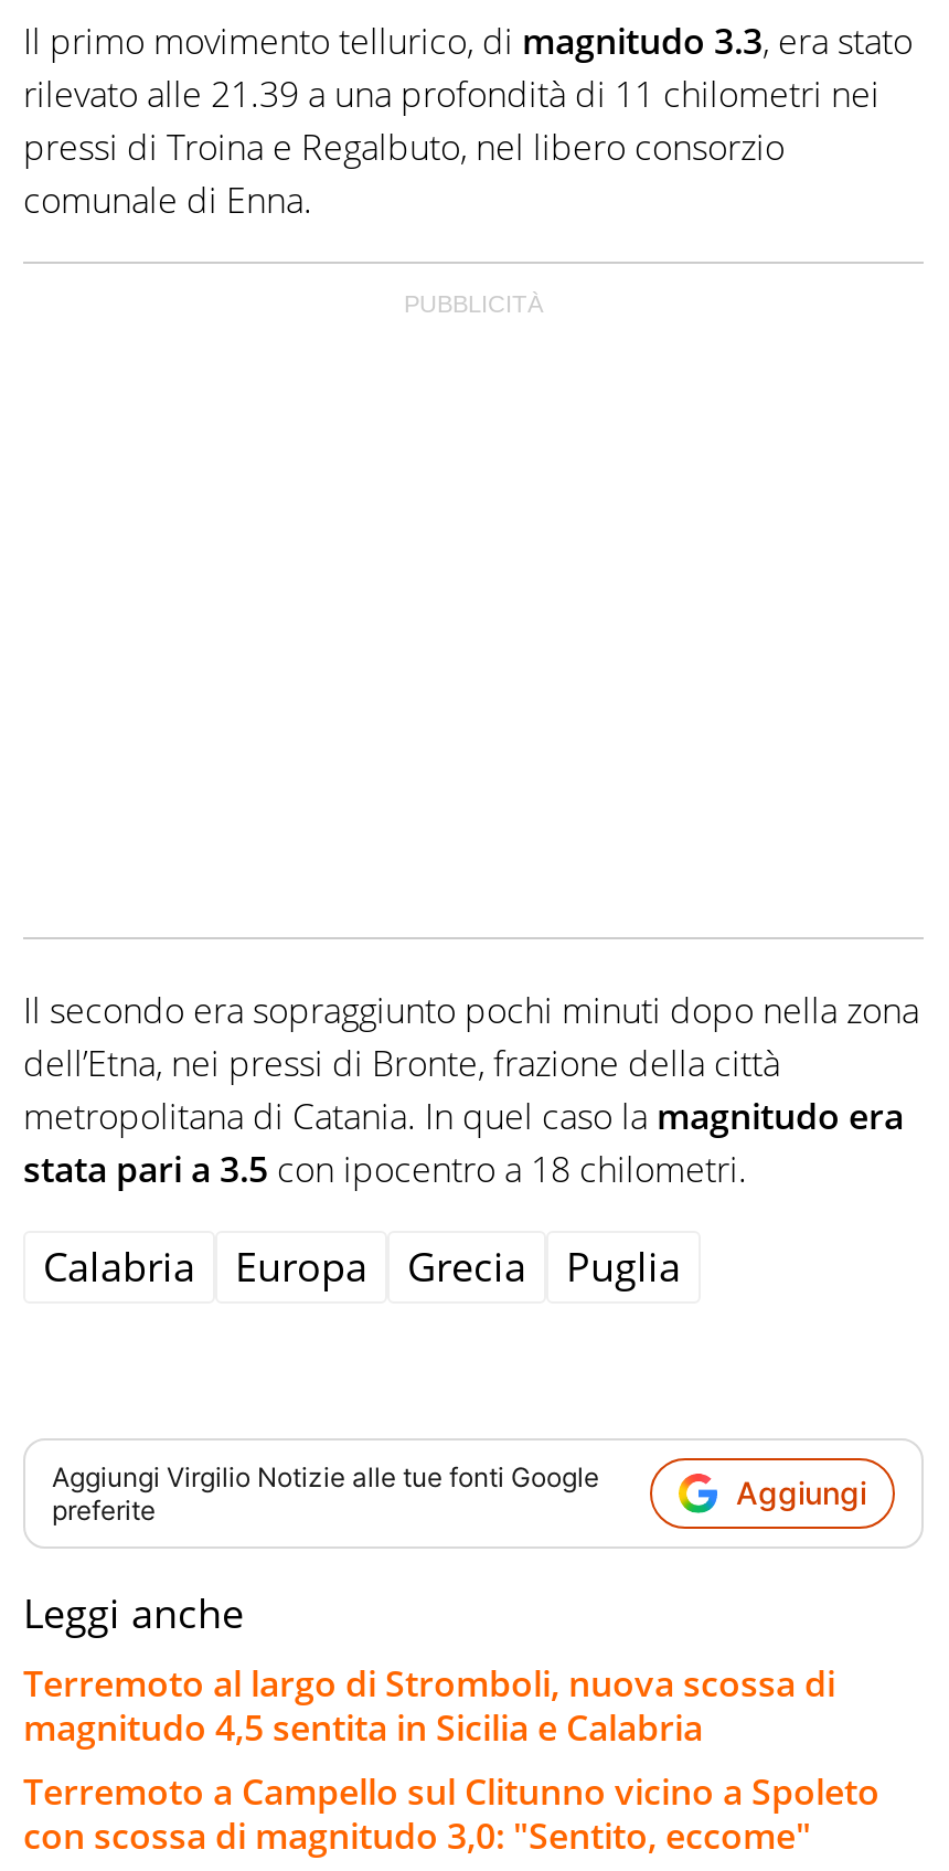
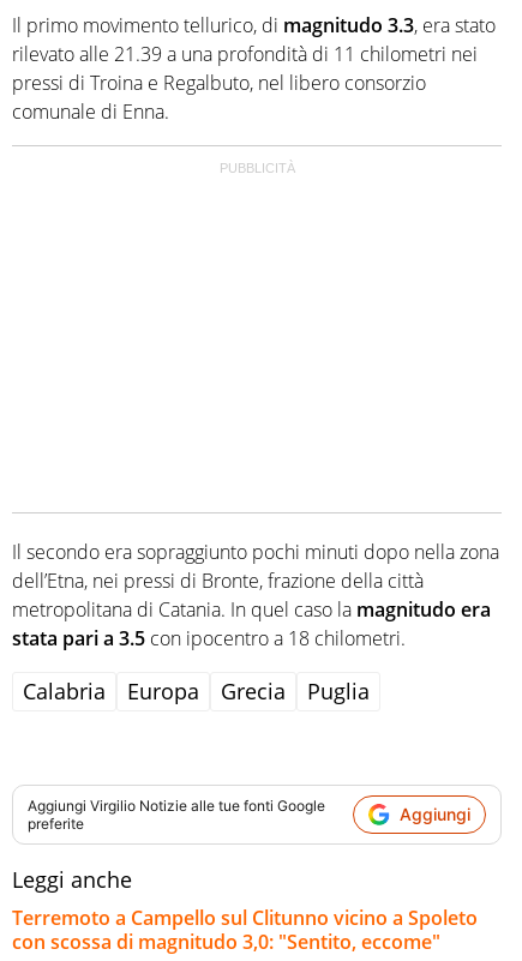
[23,1658,835,1751] Terremoto al largo di Stromboli, nuova scossa di | magnitudo 4,5 sentita in Sicilia e Calabria -> none

